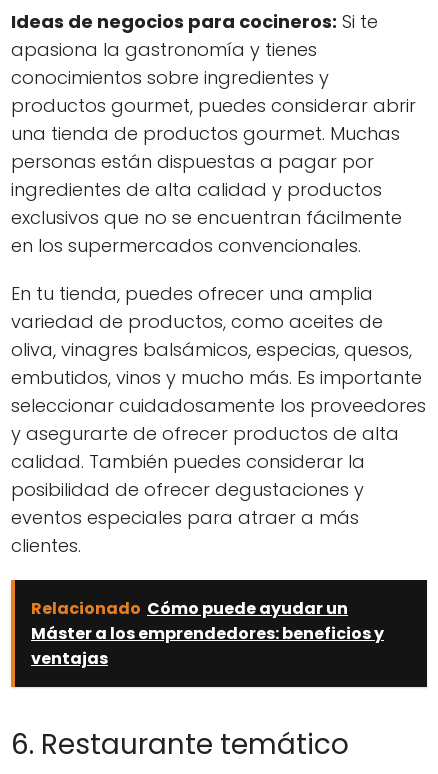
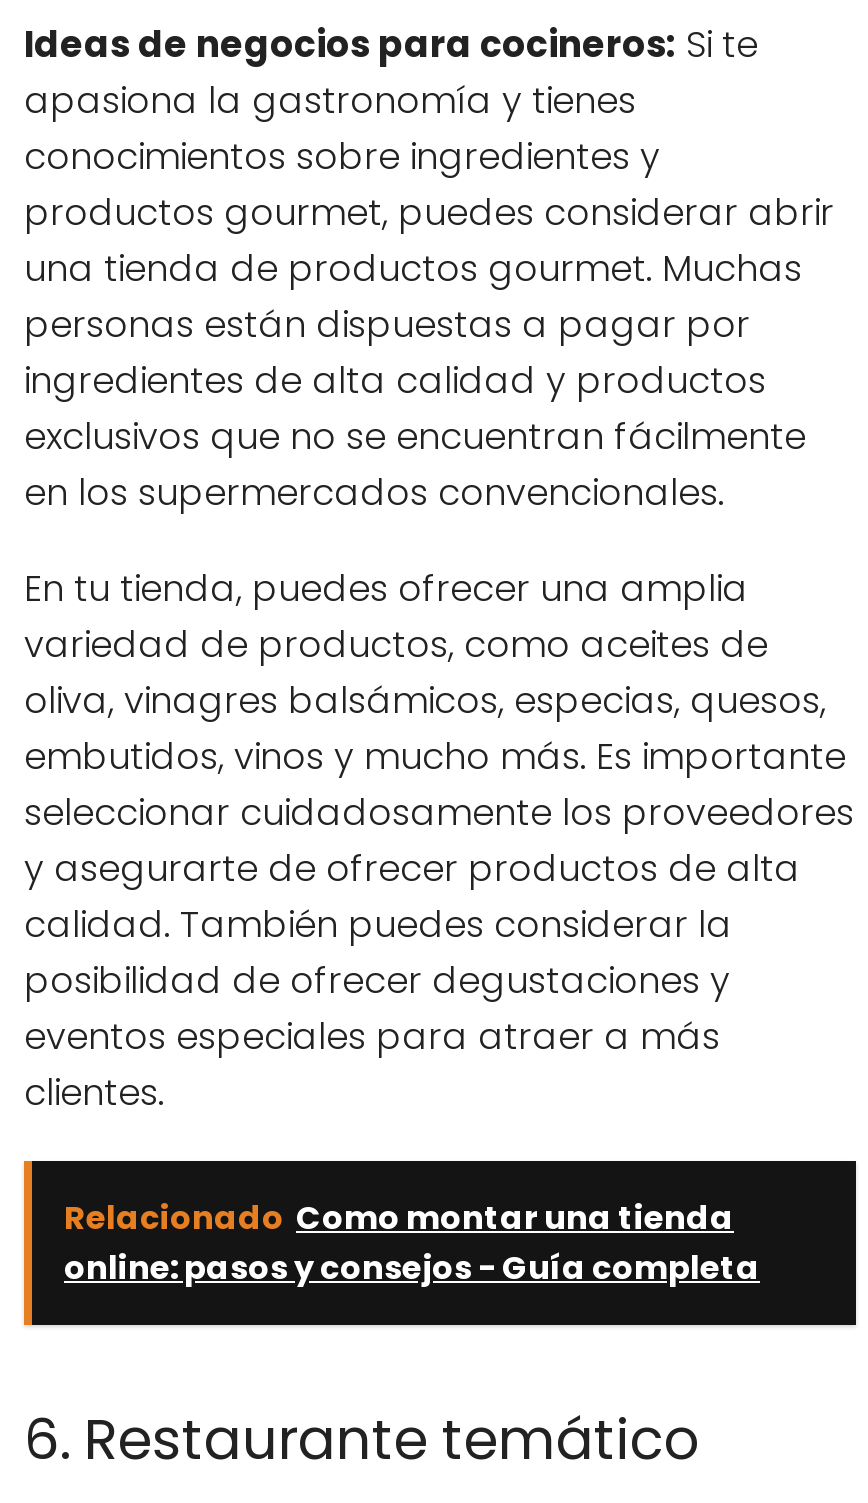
[31,597,384,670] Relacionado Cómo puede ayudar un | Máster a los emprendedores: beneficios y | ventajas -> [64,1195,760,1291] Relacionado Como montar una tienda | online: pasos y consejos - Guía completa

